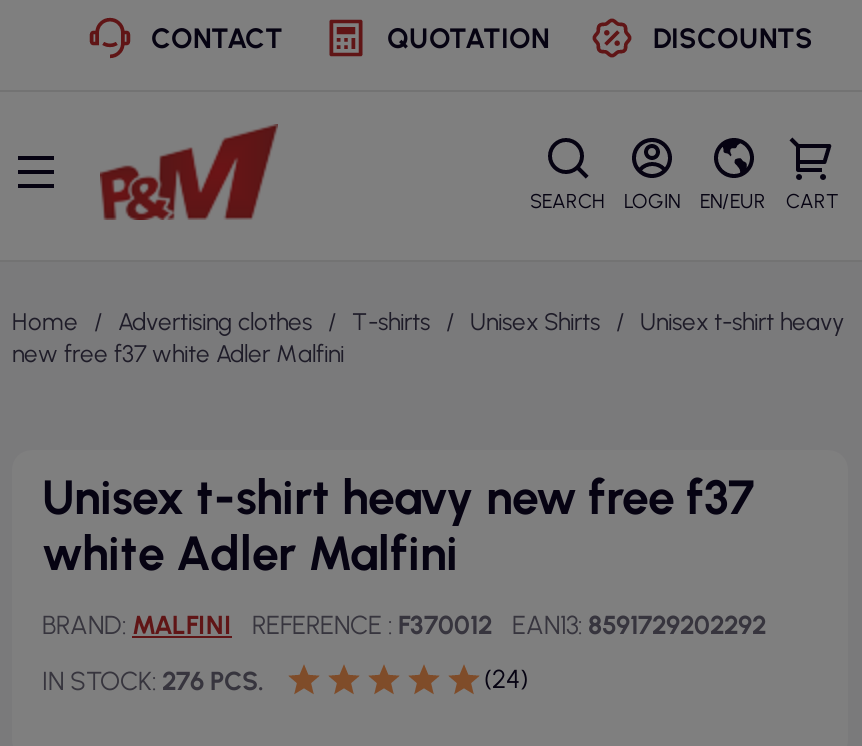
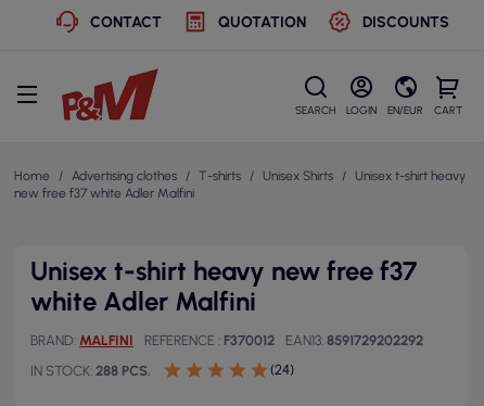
[42,666,264,696] IN STOCK 276 PCS. -> [30,363,151,379] IN STOCK 288 PCS.

